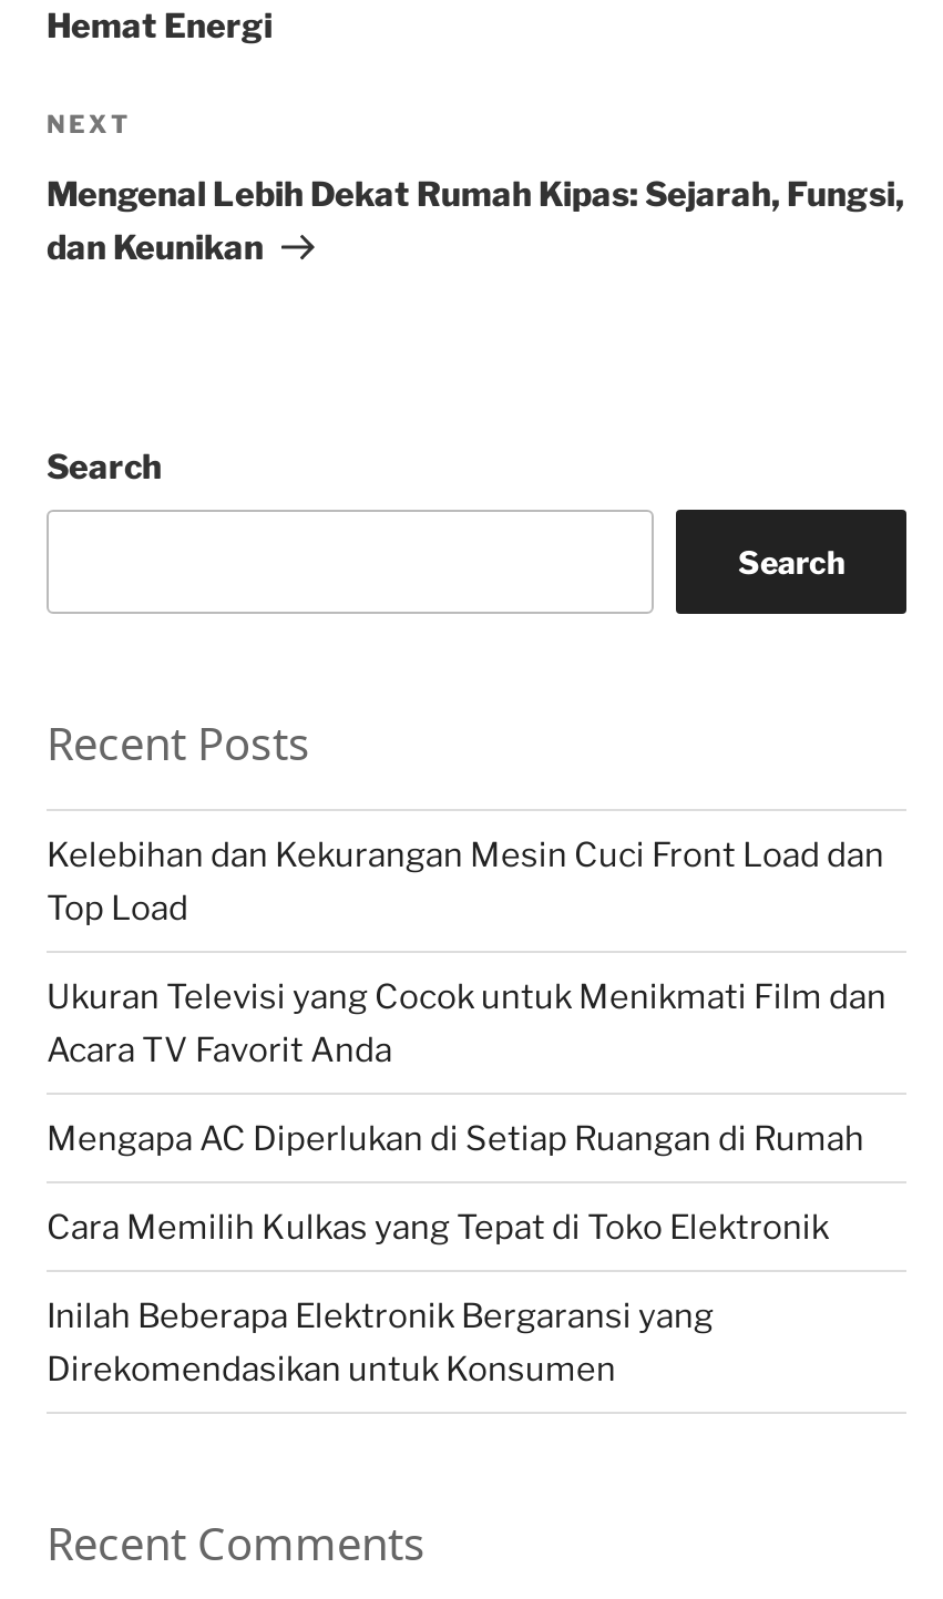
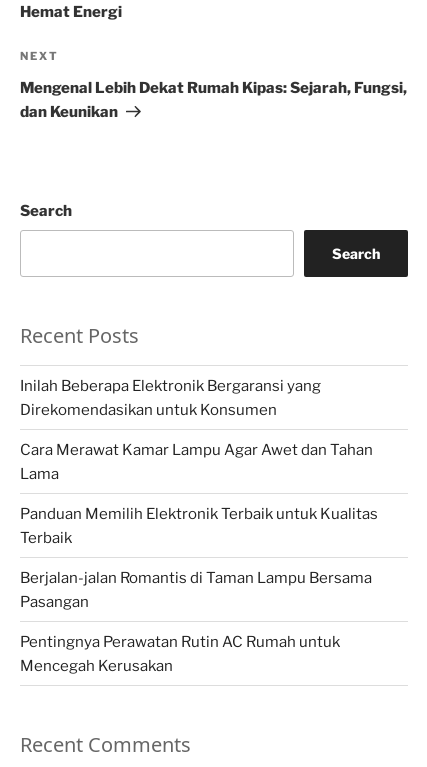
[47,835,886,1247] Kelebihan dan Kekurangan Mesin Cuci Front Load dan | Top Load | Ukuran Televisi yang Cocok untuk Menikmati Film dan | Acara TV Favorit Anda | Mengapa AC Diperlukan di Setiap Ruangan di Rumah | Cara Memilih Kulkas yang Tepat di Toko Elektronik -> none
moved [47,1296,714,1389] -> [20,377,321,419]: Inilah Beberapa Elektronik Bergaransi yang | Direkomendasikan untuk Konsumen
none -> [20,441,378,675] Cara Merawat Kamar Lampu Agar Awet dan Tahan | Lama | Panduan Memilih Elektronik Terbaik untuk Kualitas | Terbaik | Berjalan-jalan Romantis di Taman Lampu Bersama | Pasangan | Pentingnya Perawatan Rutin AC Rumah untuk | Mencegah Kerusakan

